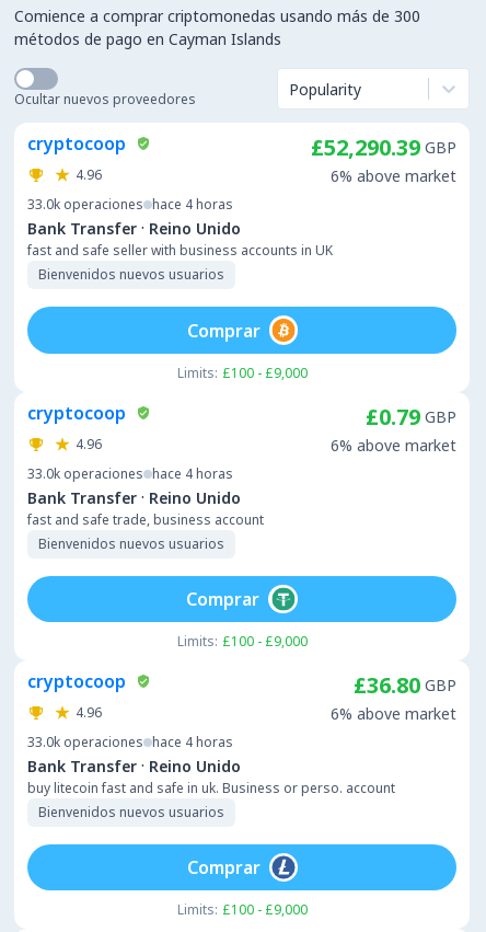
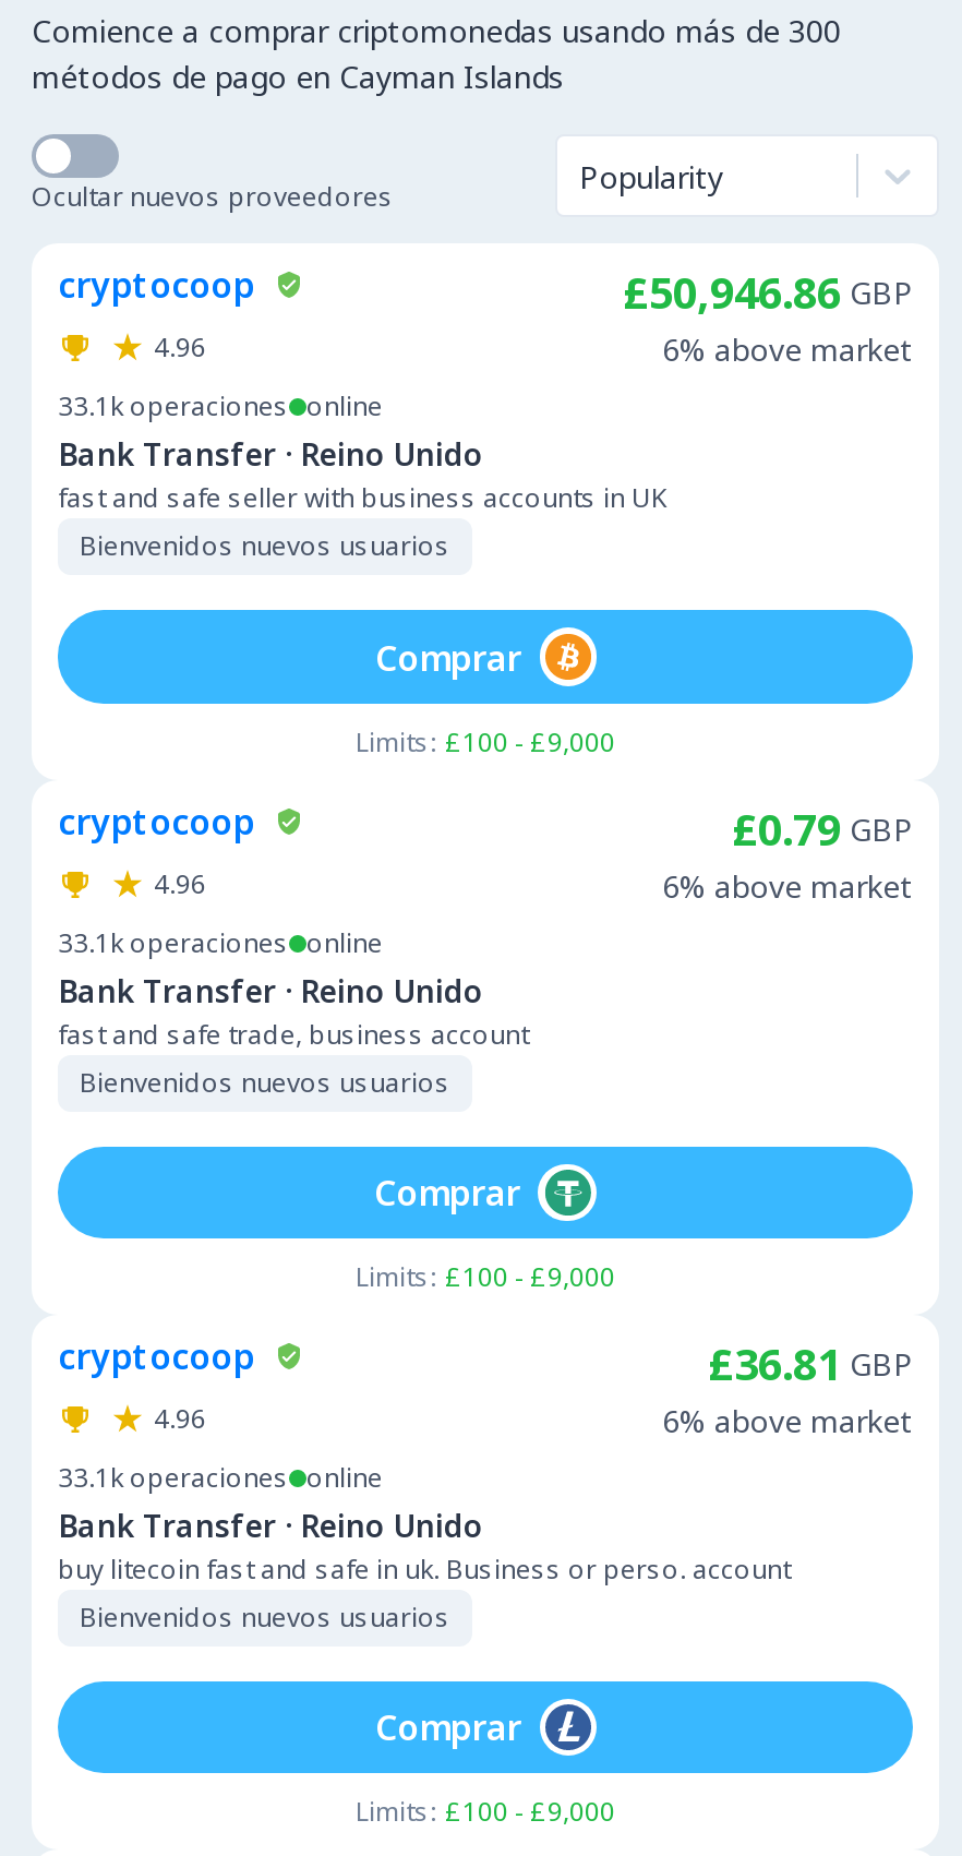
[311,133,456,162] £52,290.39 GBP -> [623,263,913,322] £50,946.86 GBP
[27,195,233,214] 33.0k operaciones hace 4 horas -> [58,387,383,424] 33.1k operaciones online
[27,464,233,483] 33.0k operaciones hace 4 horas -> [58,924,383,961] 33.1k operaciones online
[354,670,456,700] £36.80 GBP -> [708,1334,913,1393] £36.81 GBP
[27,733,233,751] 33.0k operaciones hace 4 horas -> [58,1459,383,1496] 33.1k operaciones online

